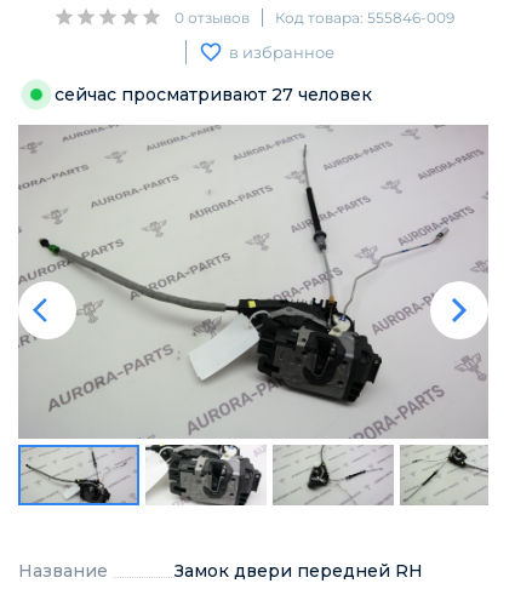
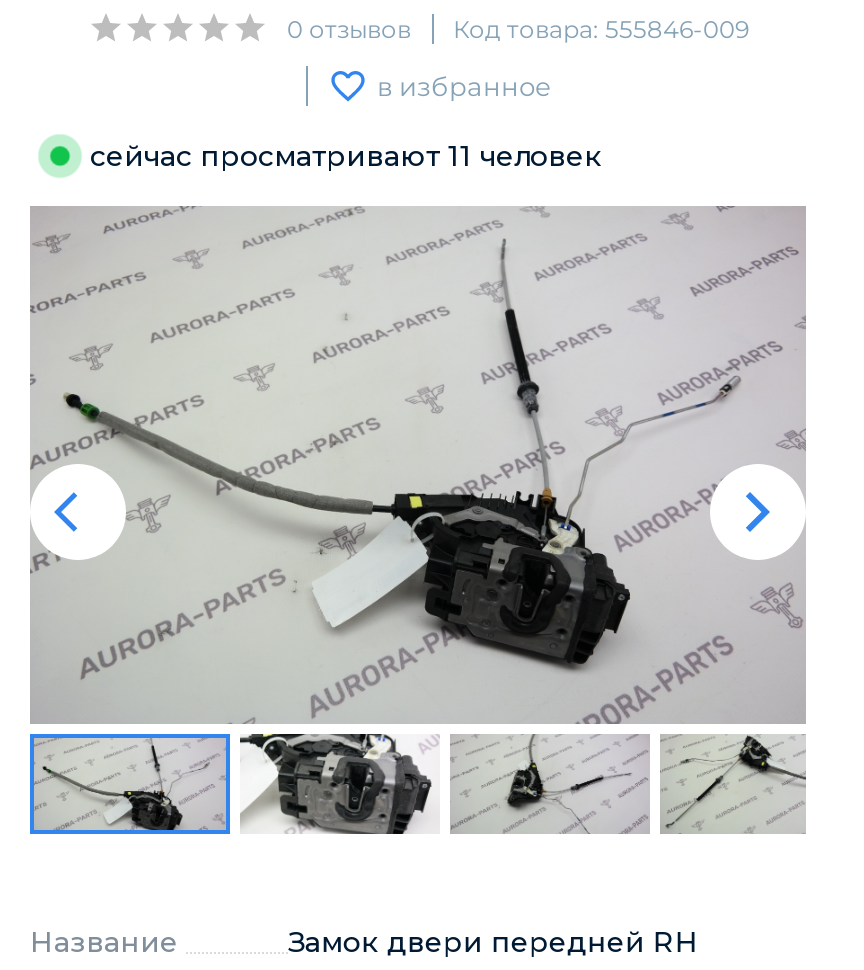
[55,84,372,105] сейчас просматривают 27 человек -> [90,138,602,174] сейчас просматривают 11 человек

